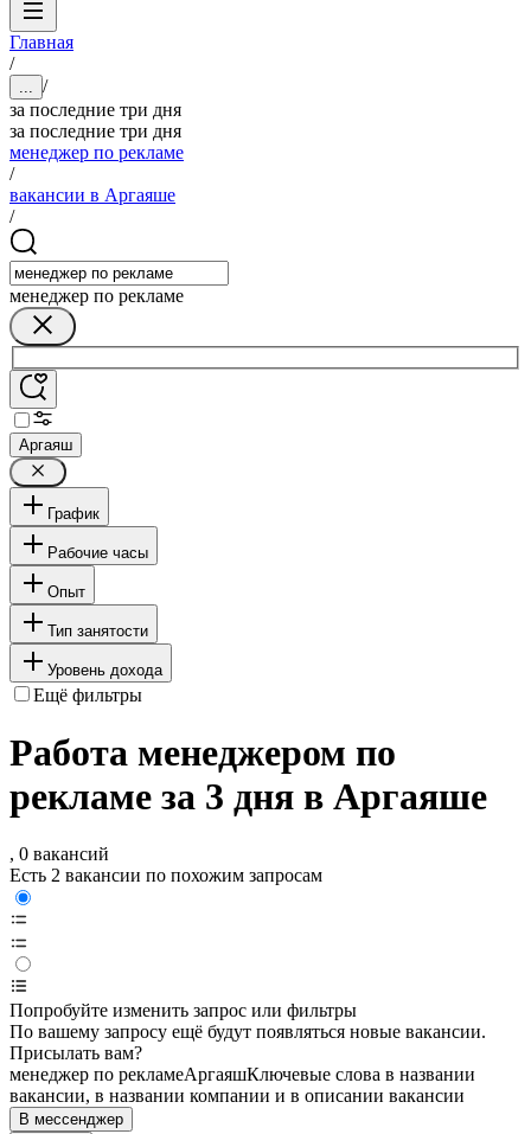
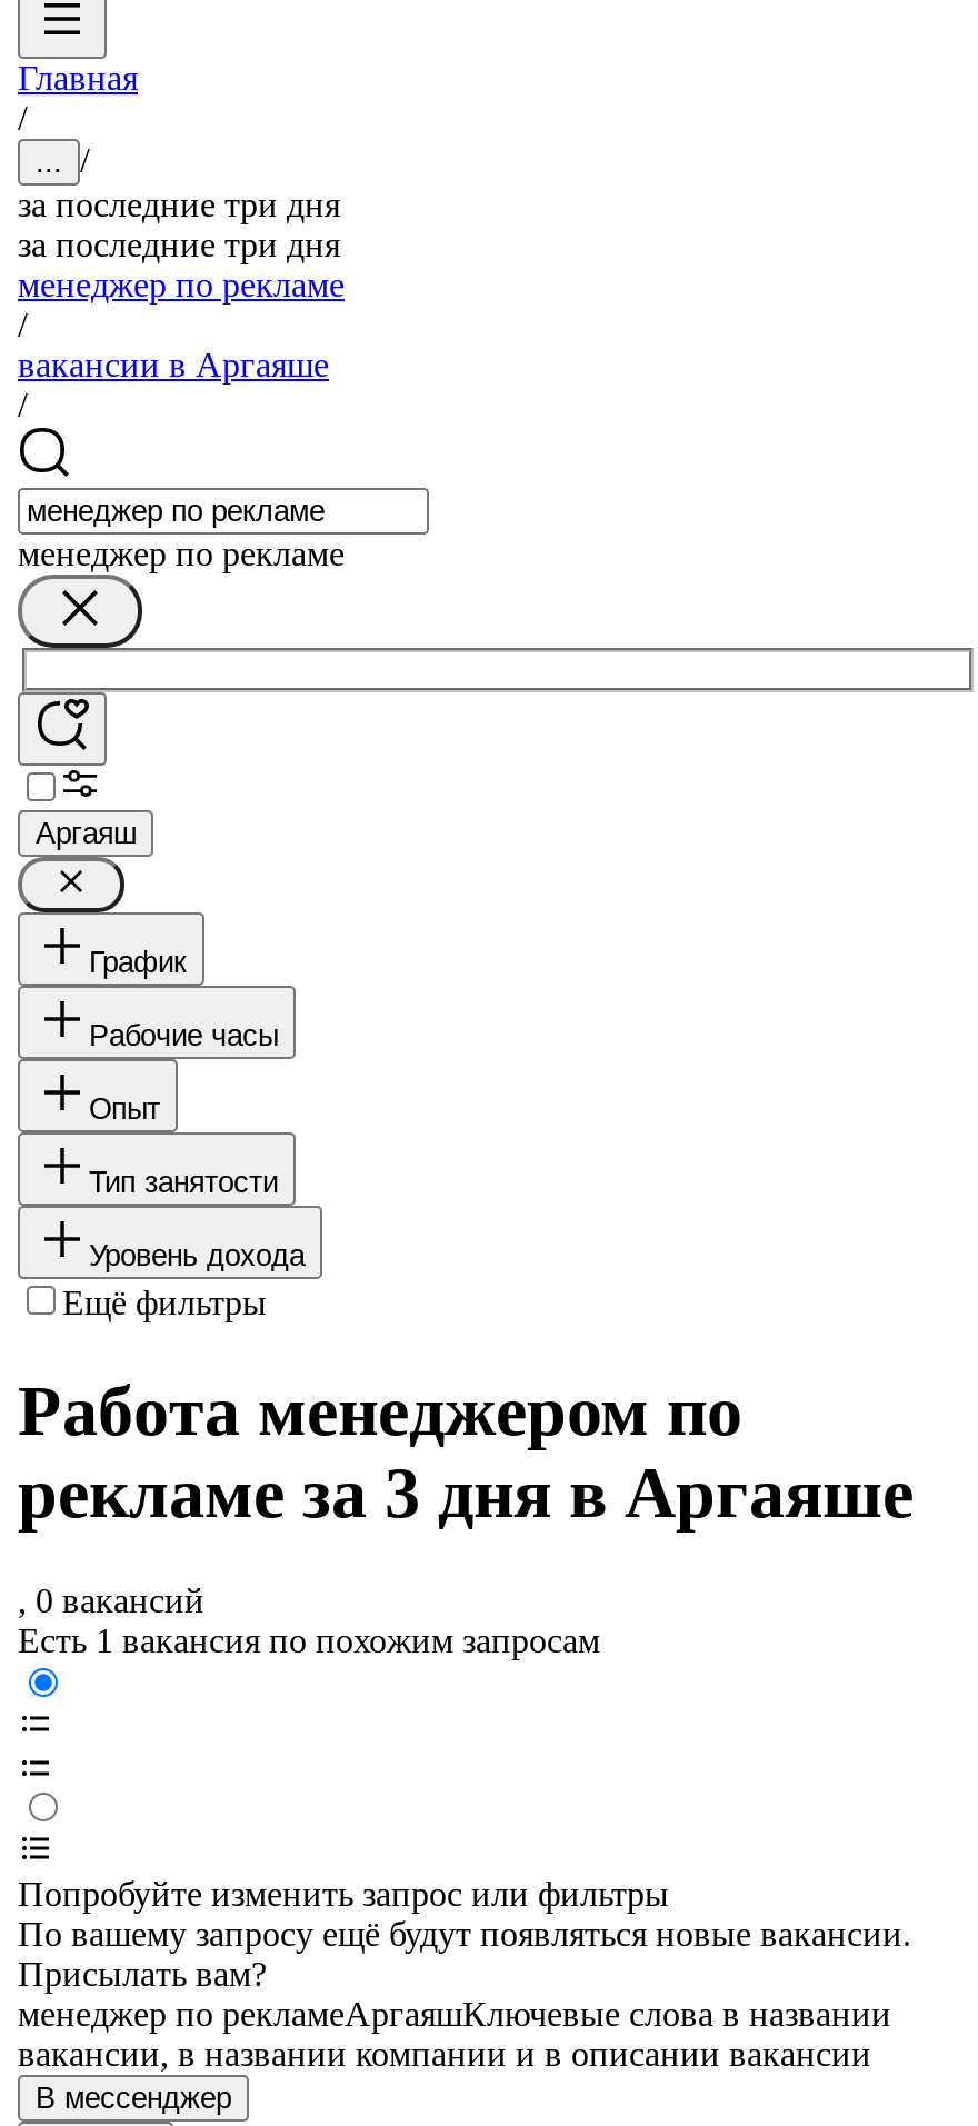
[9,866,322,886] Есть 2 вакансии по похожим запросам -> [18,1623,600,1660] Есть 1 вакансия по похожим запросам

